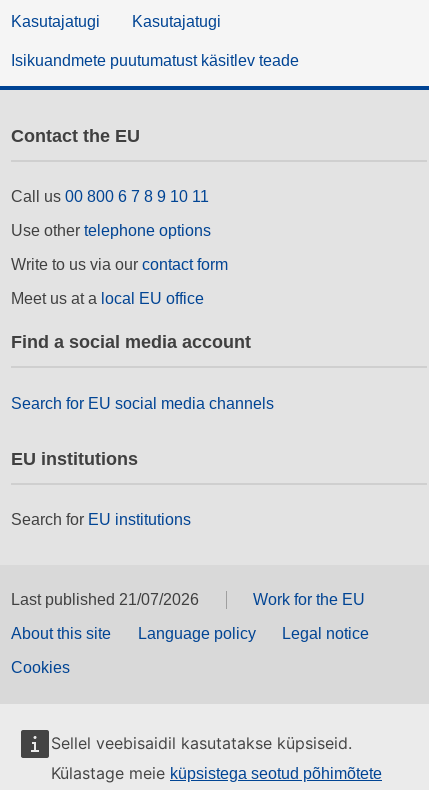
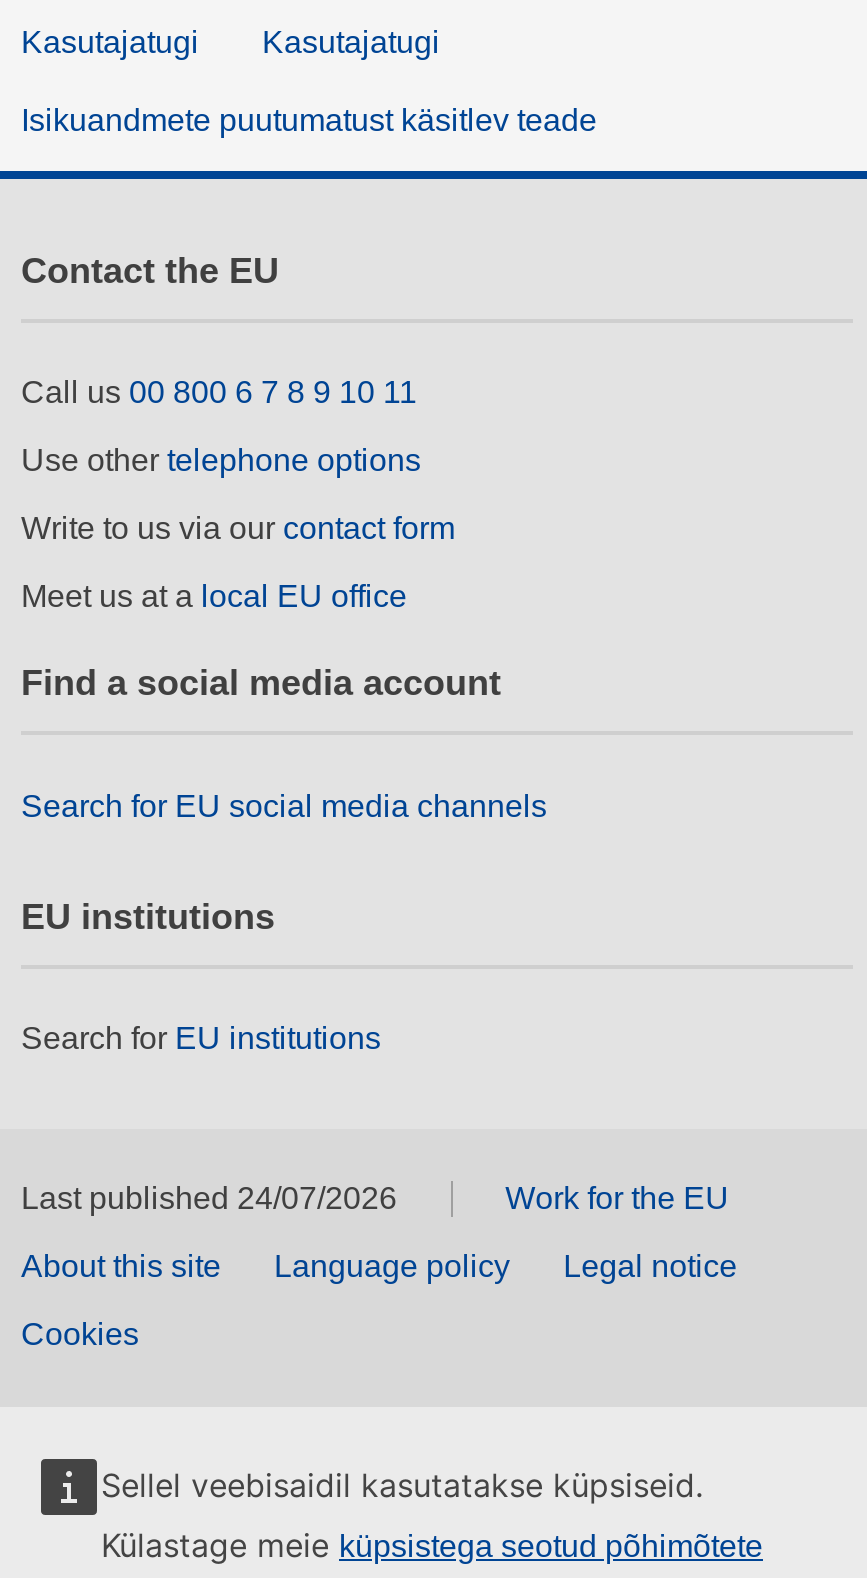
[11,591,199,608] Last published 21/07/2026 -> [21,1182,397,1216] Last published 24/07/2026

